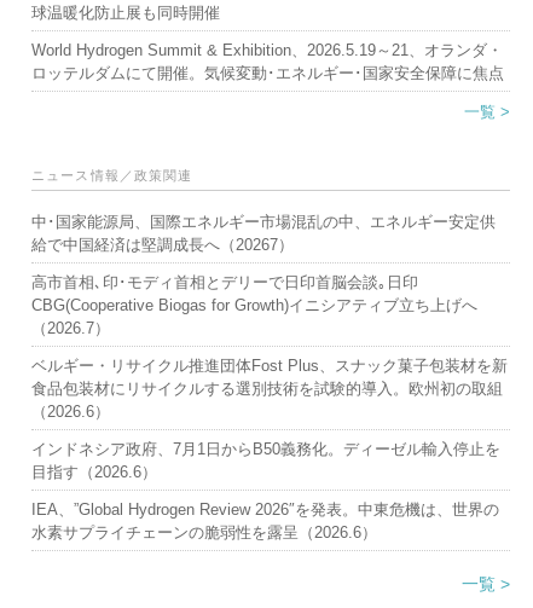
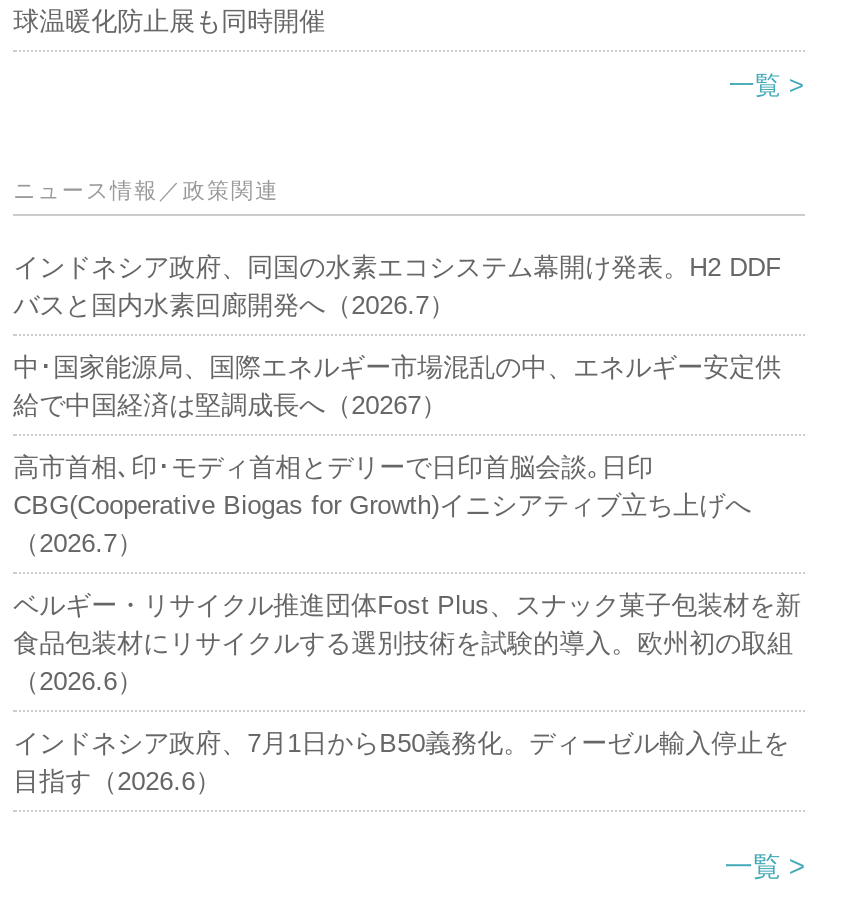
[32,42,504,83] World Hydrogen Summit & Exhibition、2026.5.19～21、オランダ・ | ロッテルダムにて開催。気候変動･エネルギー･国家安全保障に焦点 -> none
none -> [13,253,781,321] インドネシア政府、同国の水素エコシステム幕開け発表。H2 DDF | バスと国内水素回廊開発へ（2026.7）
[32,501,499,542] IEA、”Global Hydrogen Review 2026″を発表。中東危機は、世界の | 水素サプライチェーンの脆弱性を露呈（2026.6） -> none

